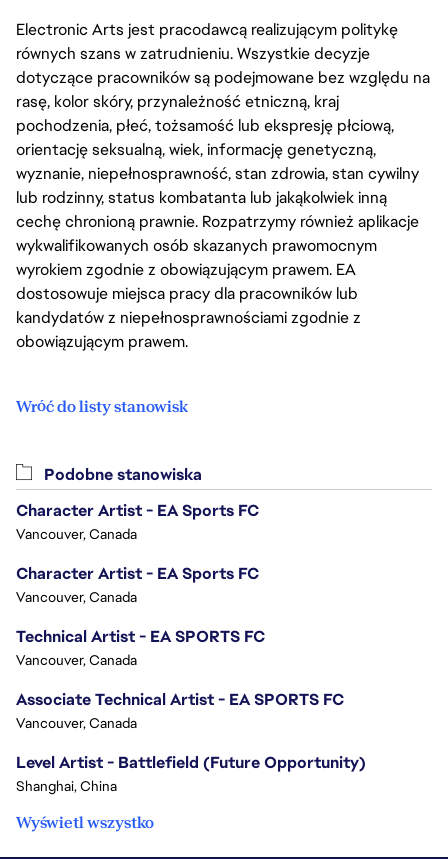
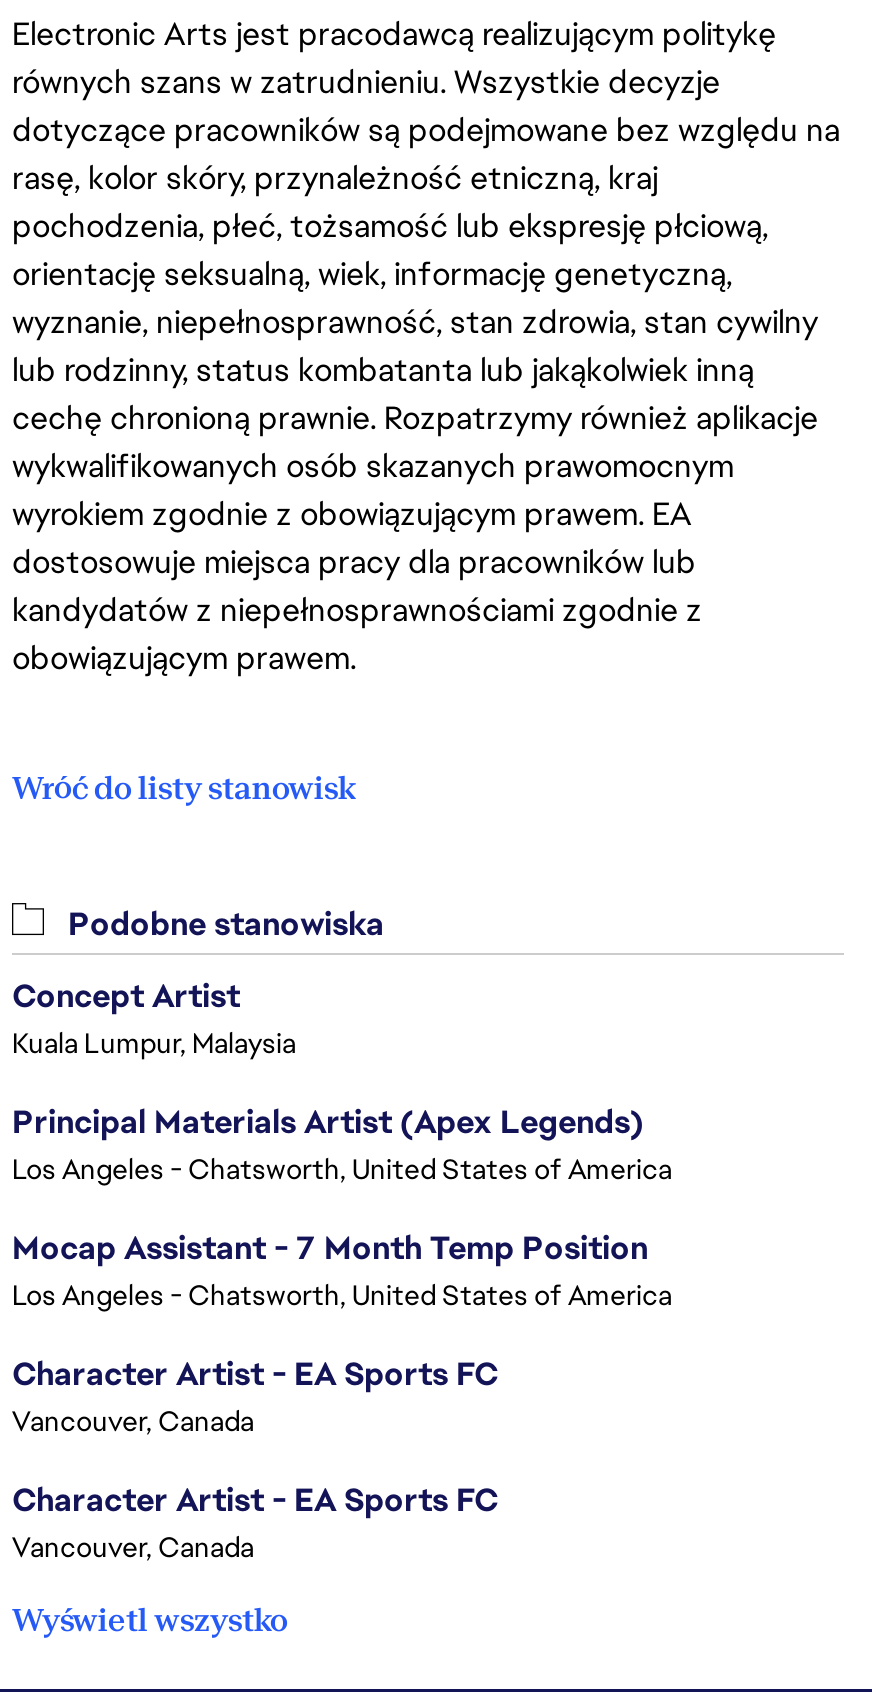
none -> [12,975,672,1313] Concept Artist | Kuala Lumpur, Malaysia | Principal Materials Artist (Apex Legends) | Los Angeles - Chatsworth, United States of America | Mocap Assistant - 7 Month Temp Position | Los Angeles - Chatsworth, United States of America
moved [16,500,259,606] -> [12,1353,498,1565]: Character Artist - EA Sports FC | Vancouver, Canada | Character Artist - EA Sports FC | Vancouver, Canada
[16,626,366,795] Technical Artist - EA SPORTS FC | Vancouver, Canada | Associate Technical Artist - EA SPORTS FC | Vancouver, Canada | Level Artist - Battlefield (Future Opportunity) | Shanghai, China -> none

